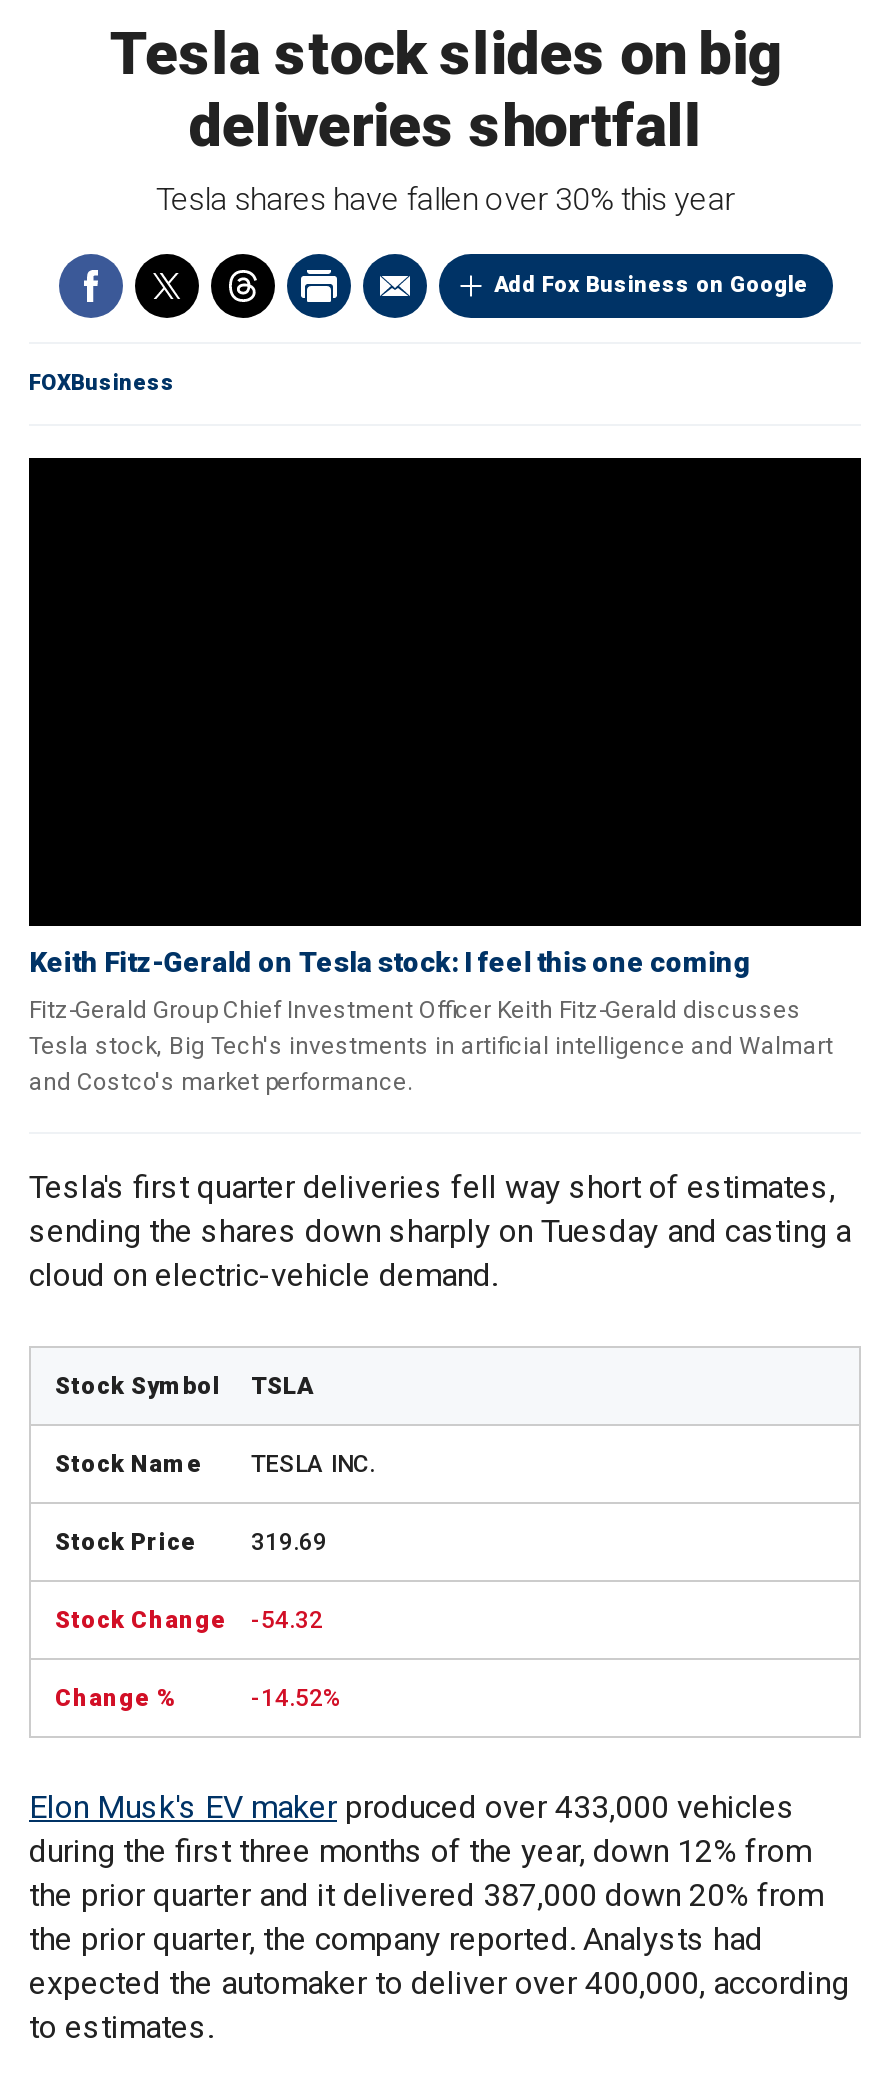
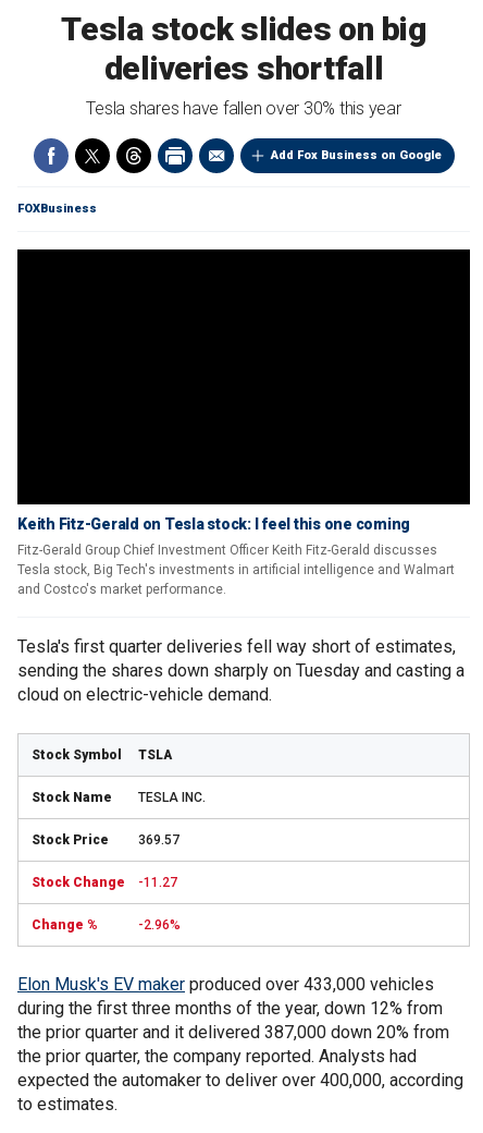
[251,1528,327,1556] 319.69 -> [138,832,179,848] 369.57
[251,1606,323,1634] -54.32 -> [138,875,177,890] -11.27
[251,1684,343,1712] -14.52% -> [138,917,181,933] -2.96%

